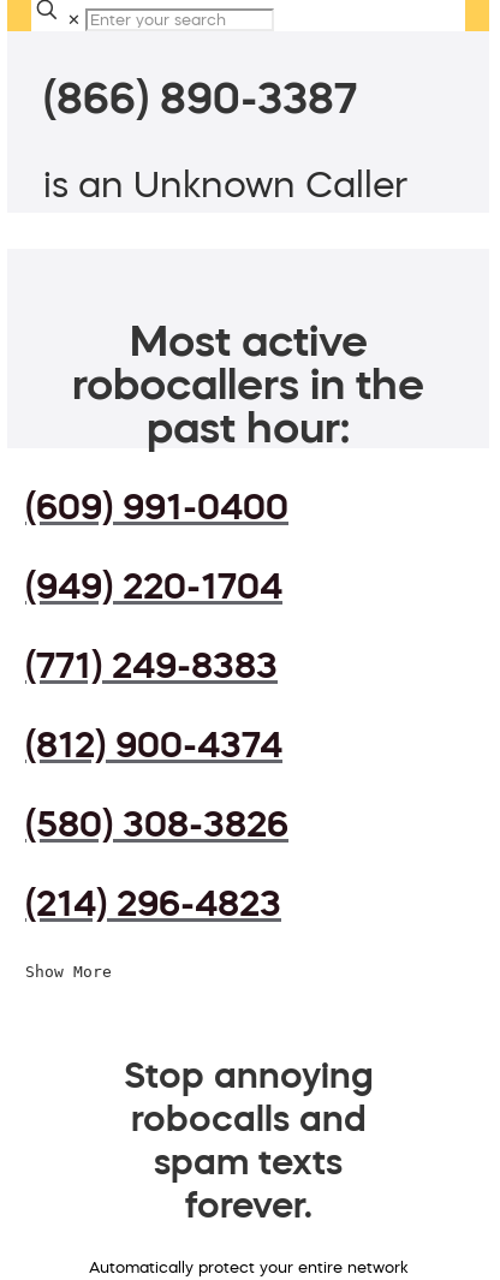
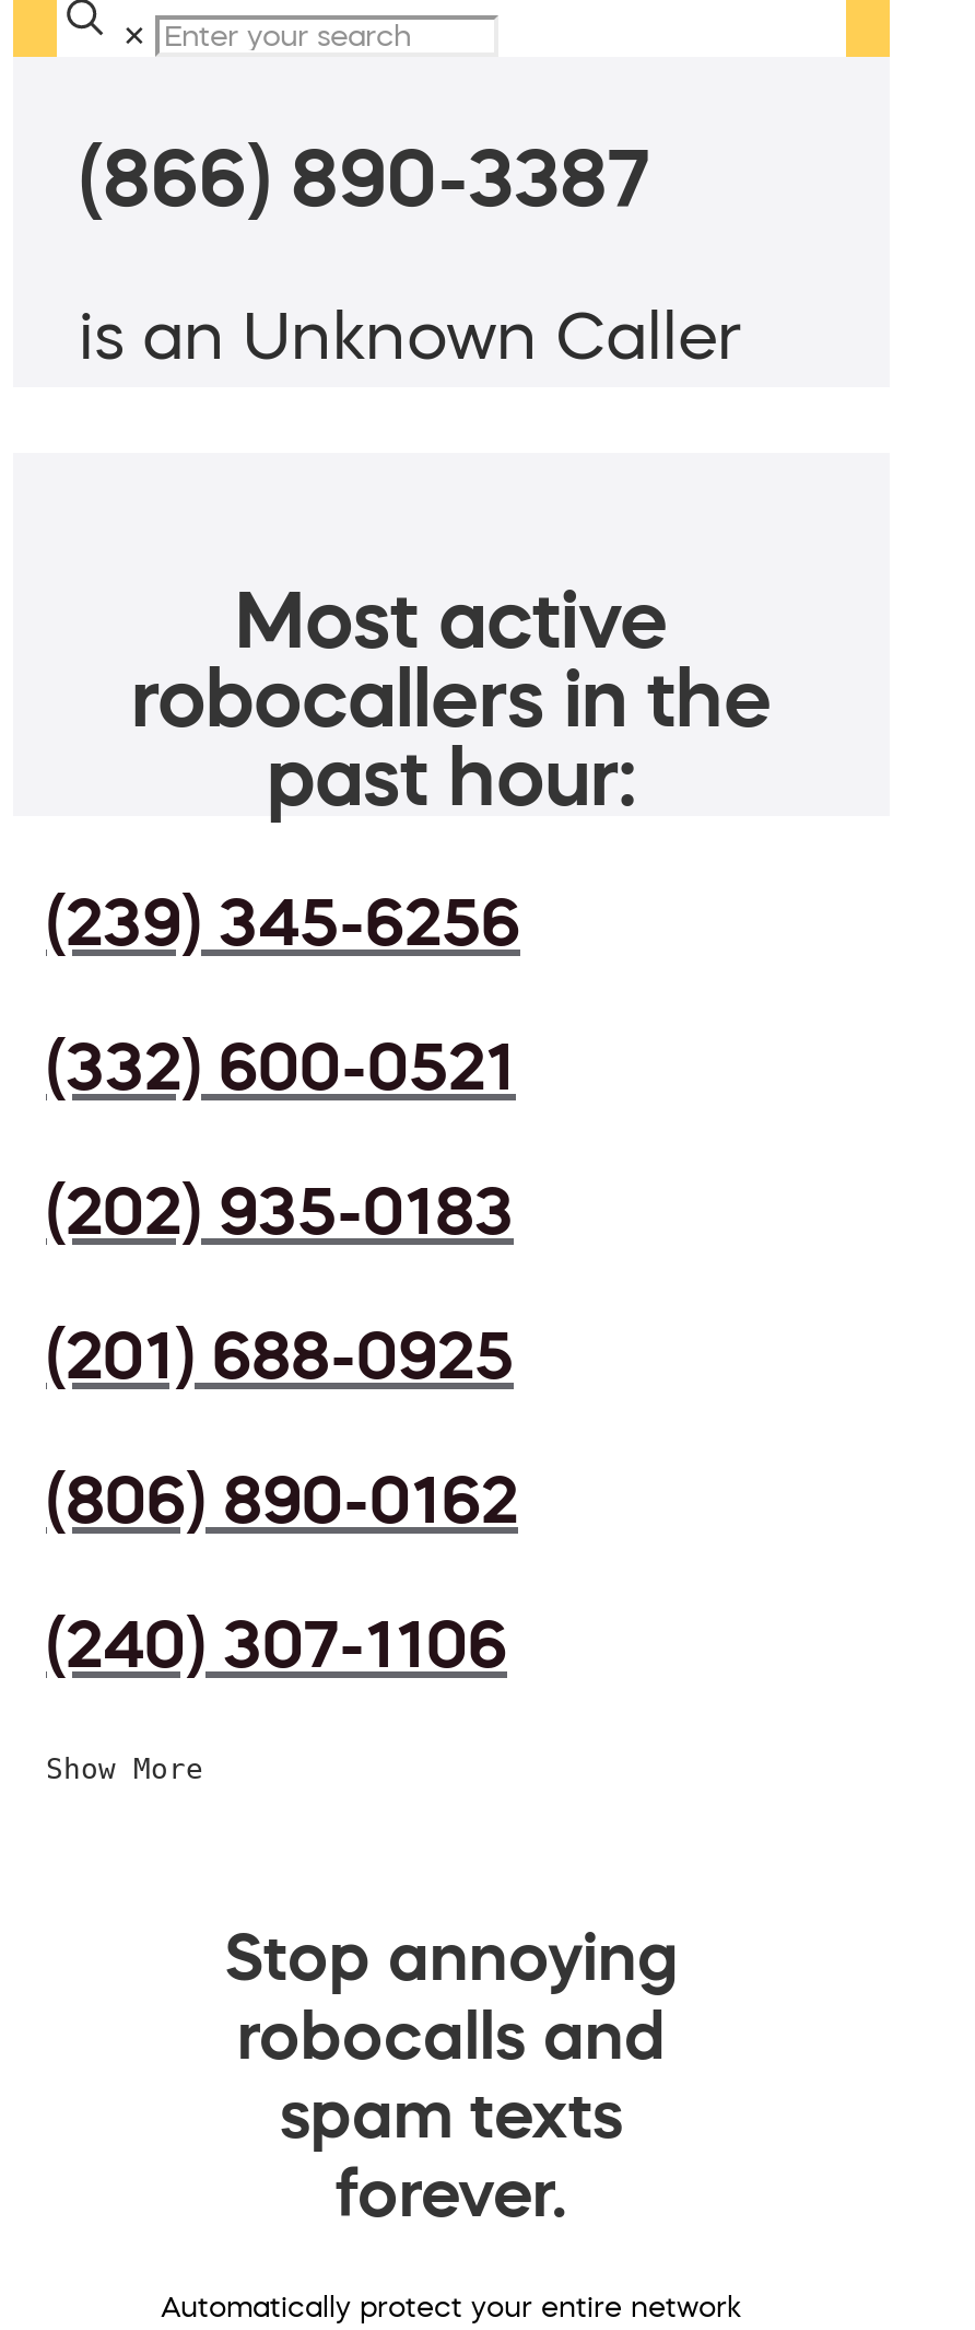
[25,488,288,524] (609) 991-0400 -> [46,889,520,954] (239) 345-6256
[25,568,282,604] (949) 220-1704 -> [46,1033,516,1099] (332) 600-0521
[25,647,278,683] (771) 249-8383 -> [46,1177,514,1243] (202) 935-0183
[25,726,282,762] (812) 900-4374 -> [46,1322,514,1387] (201) 688-0925
[25,805,288,842] (580) 308-3826 -> [46,1466,518,1532] (806) 890-0162
[25,885,281,921] (214) 296-4823 -> [46,1611,507,1676] (240) 307-1106

